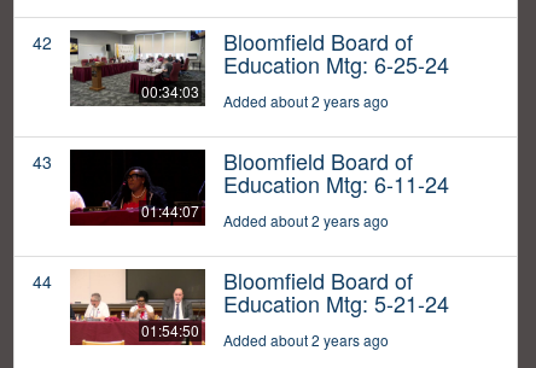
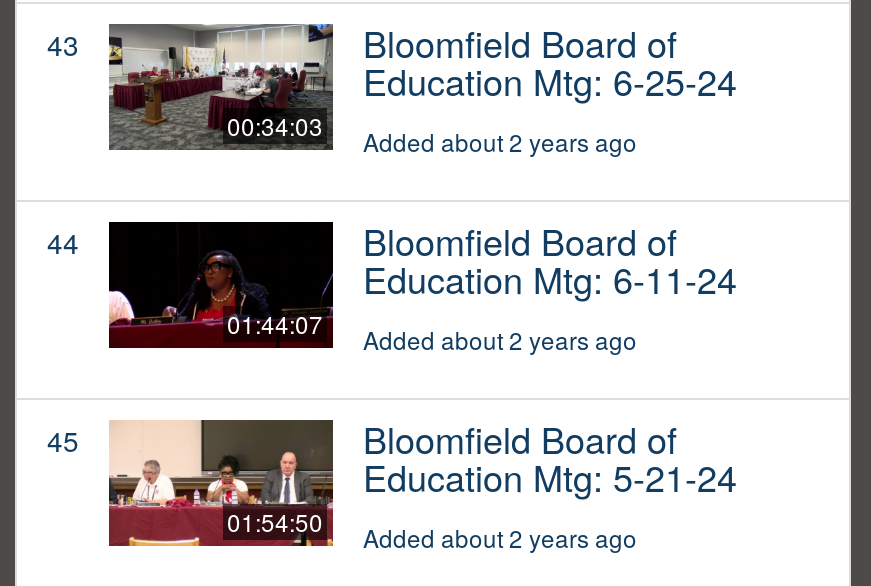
[33,31,52,55] 42 -> [47,25,79,65] 43
[33,150,52,174] 43 -> [47,223,79,263] 44
[33,269,52,294] 44 -> [47,421,79,461] 45

